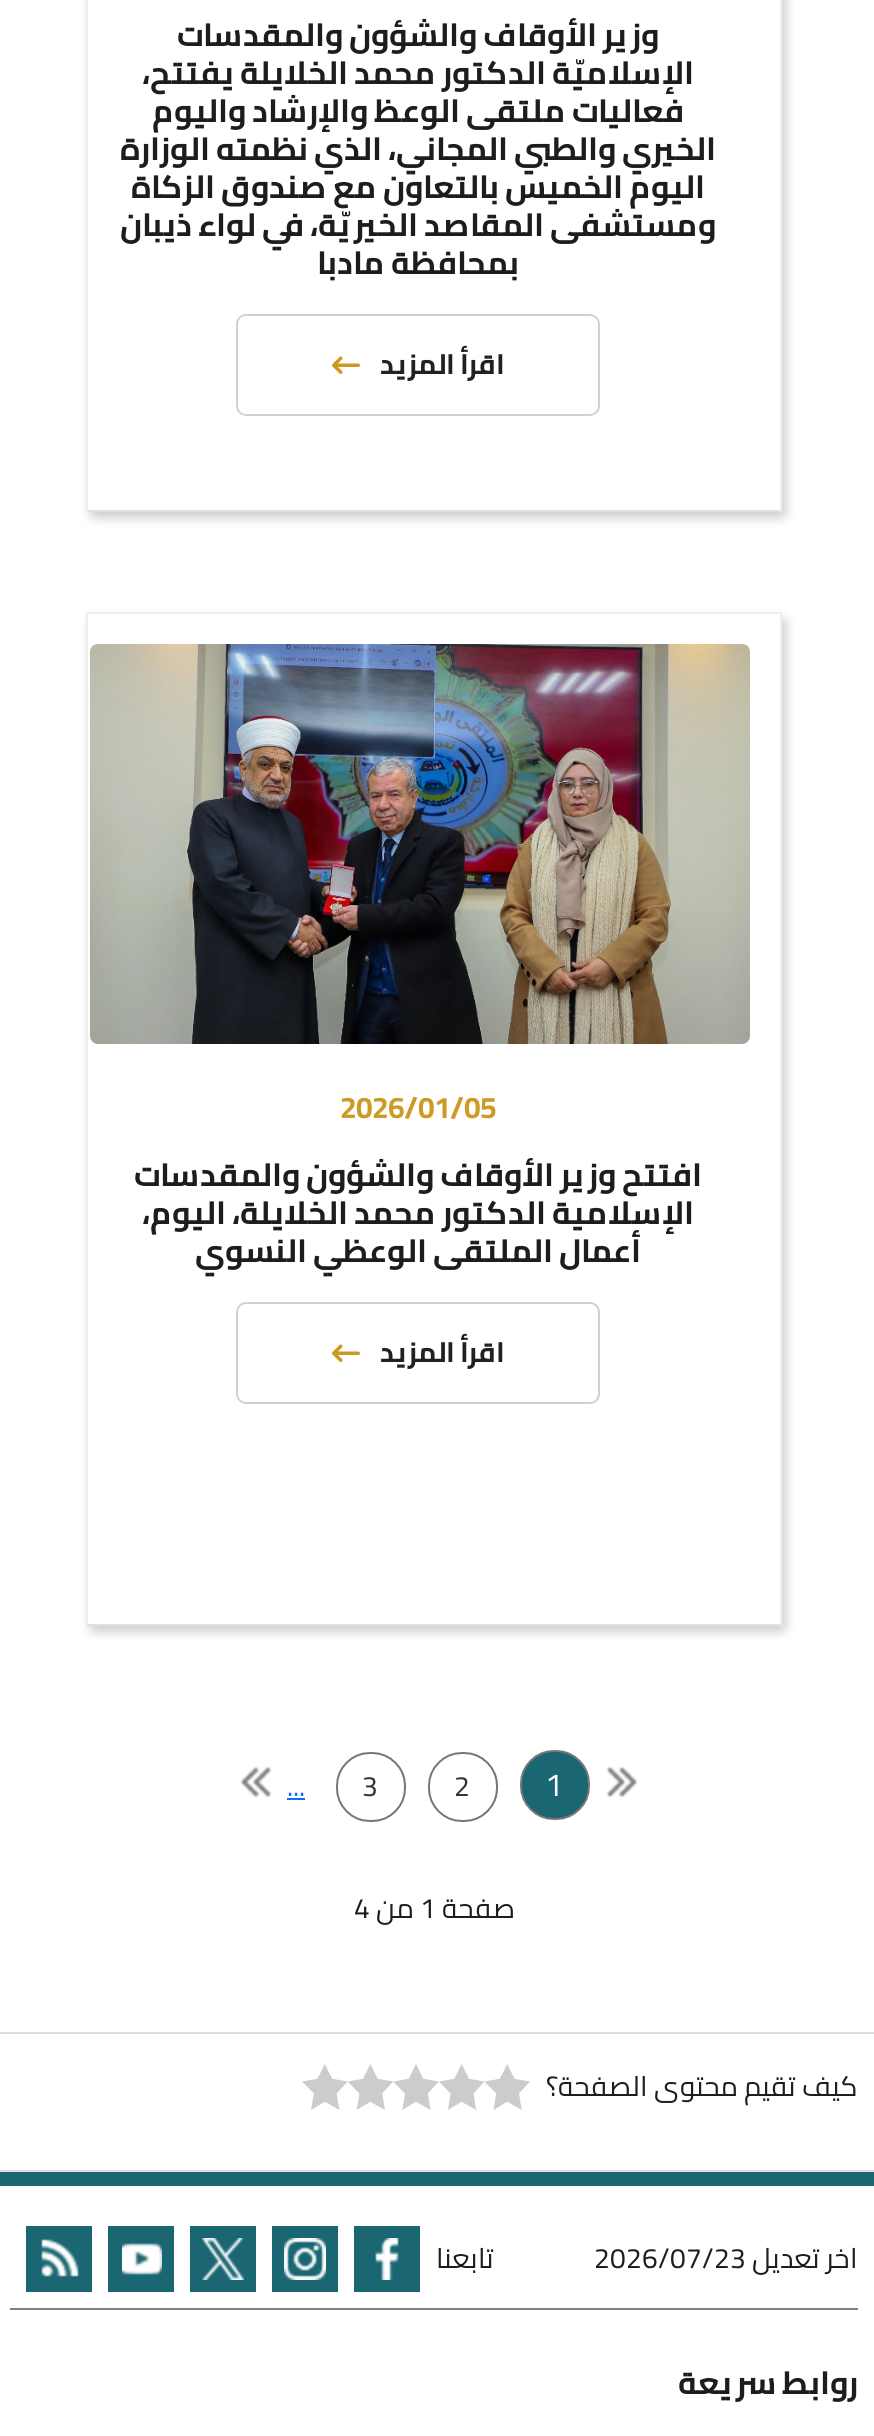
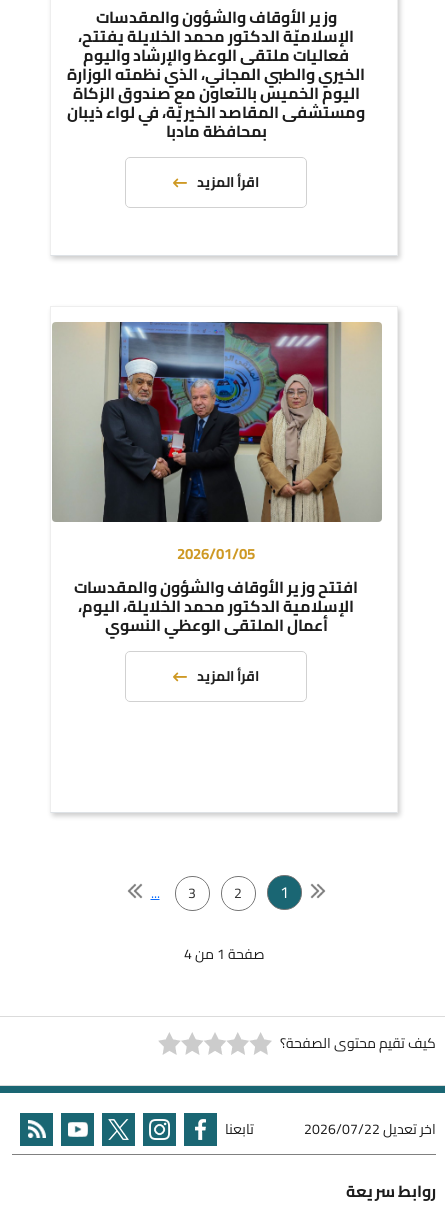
[594,2232,858,2284] اخر تعديل 2026/07/23 -> [304,1116,436,1142] اخر تعديل 2026/07/22

